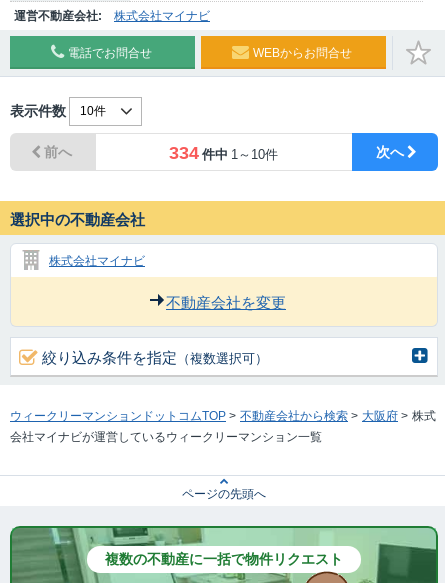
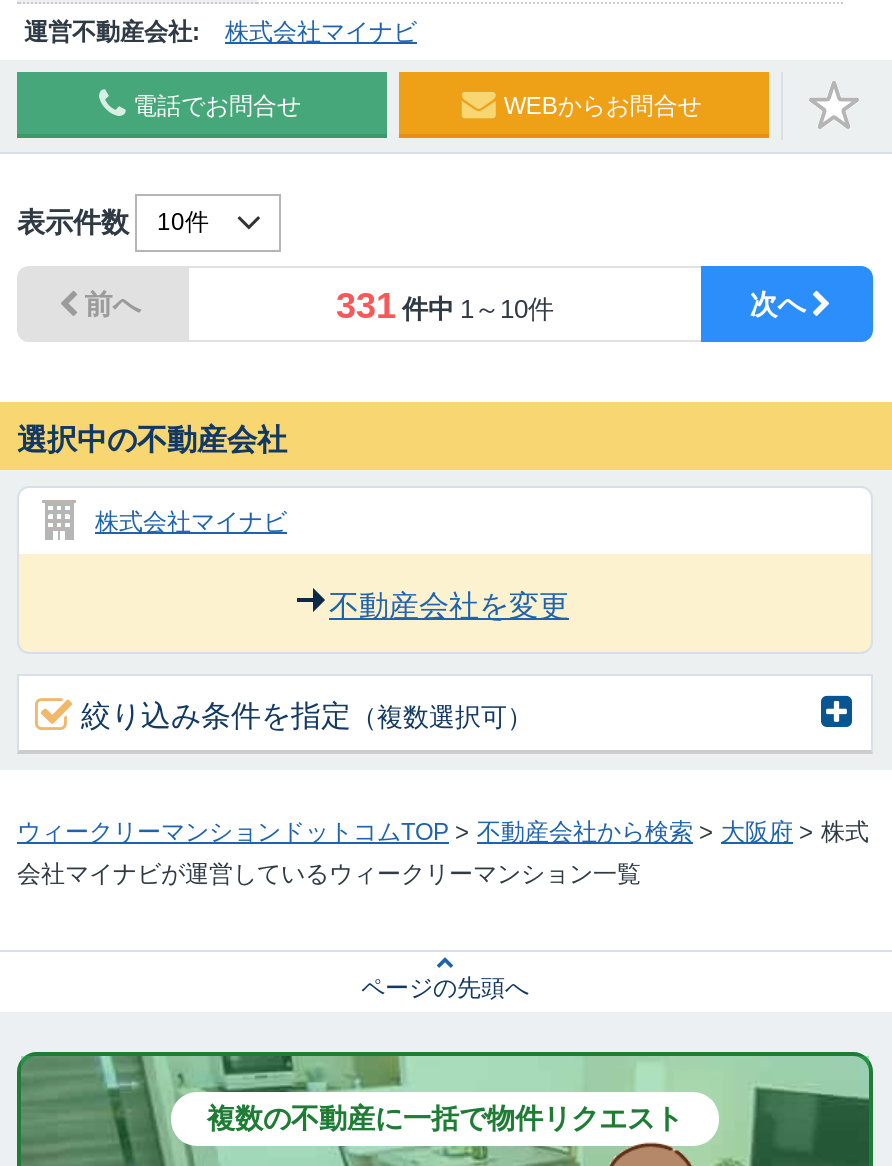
[169,143,278,163] 334 件中 1～10件 -> [336,286,554,326] 331 件中 1～10件

